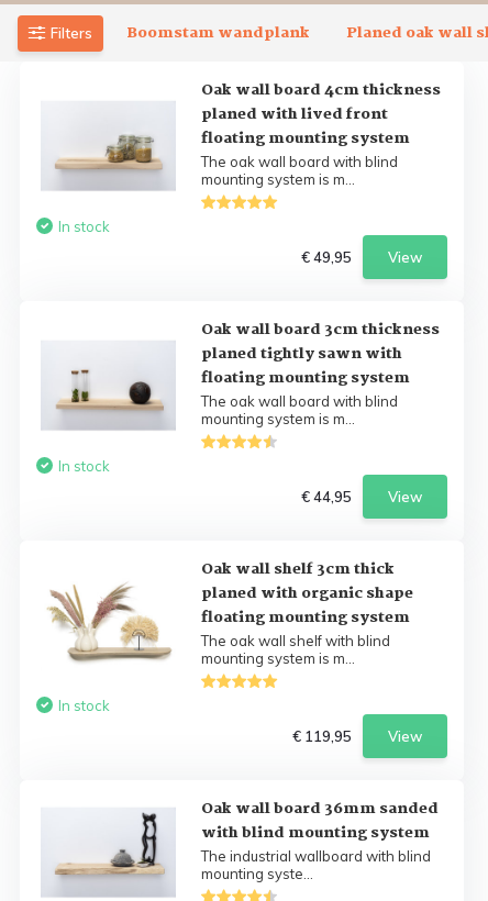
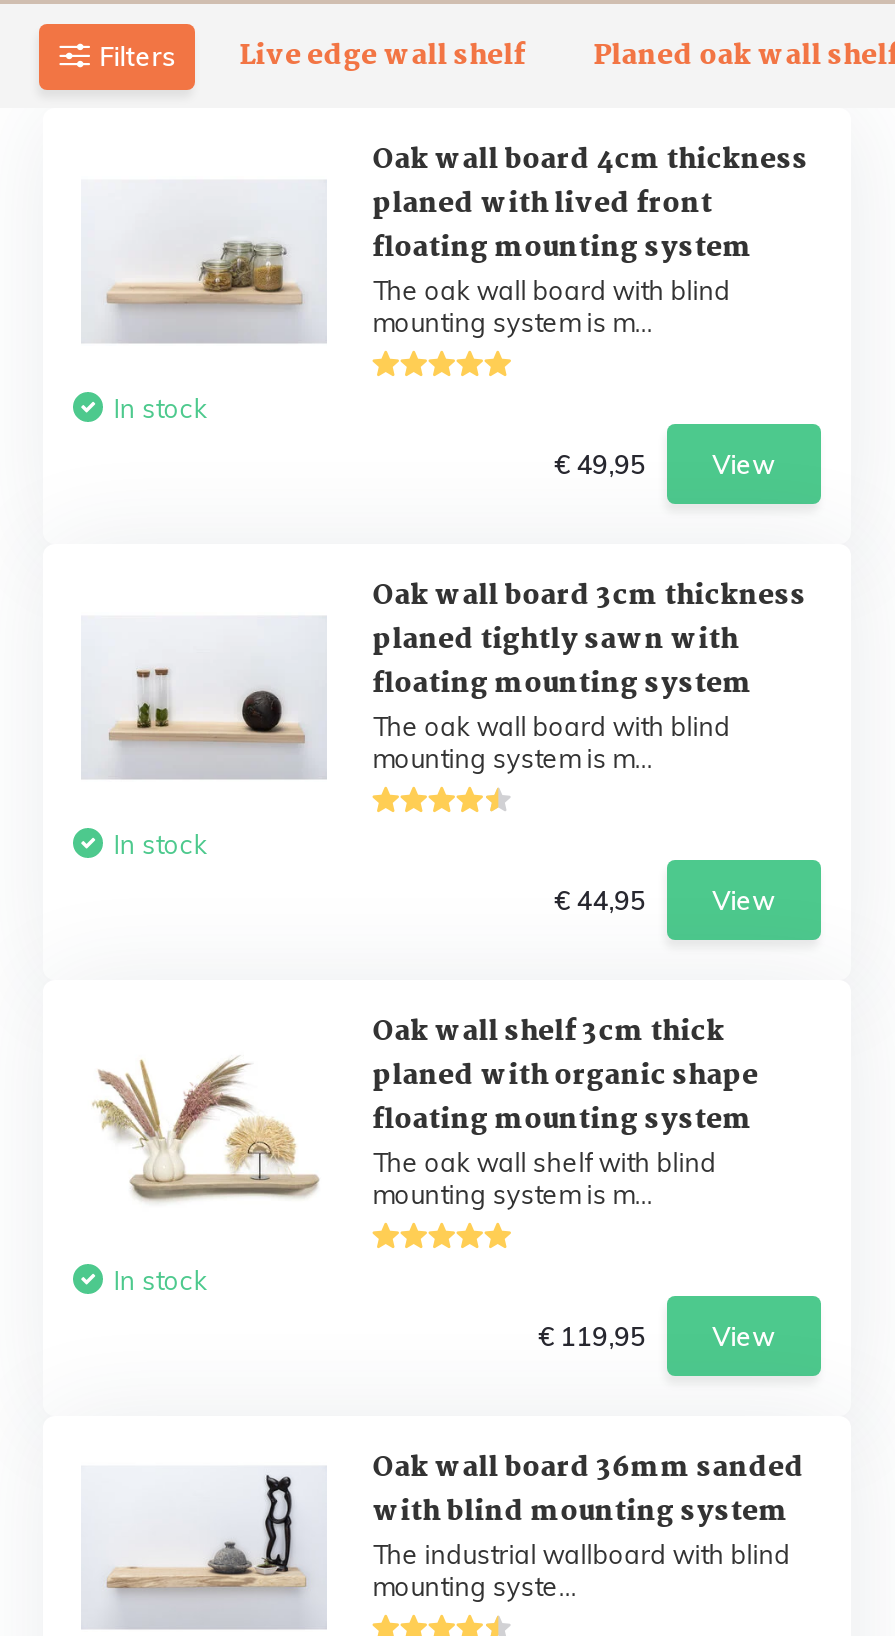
[128,21,310,45] Boomstam wandplank -> [239,34,525,78] Live edge wall shelf

